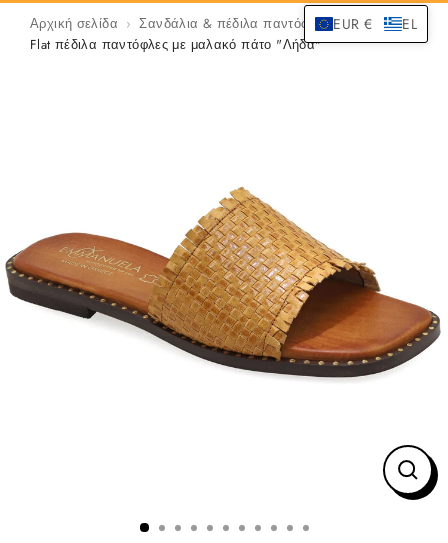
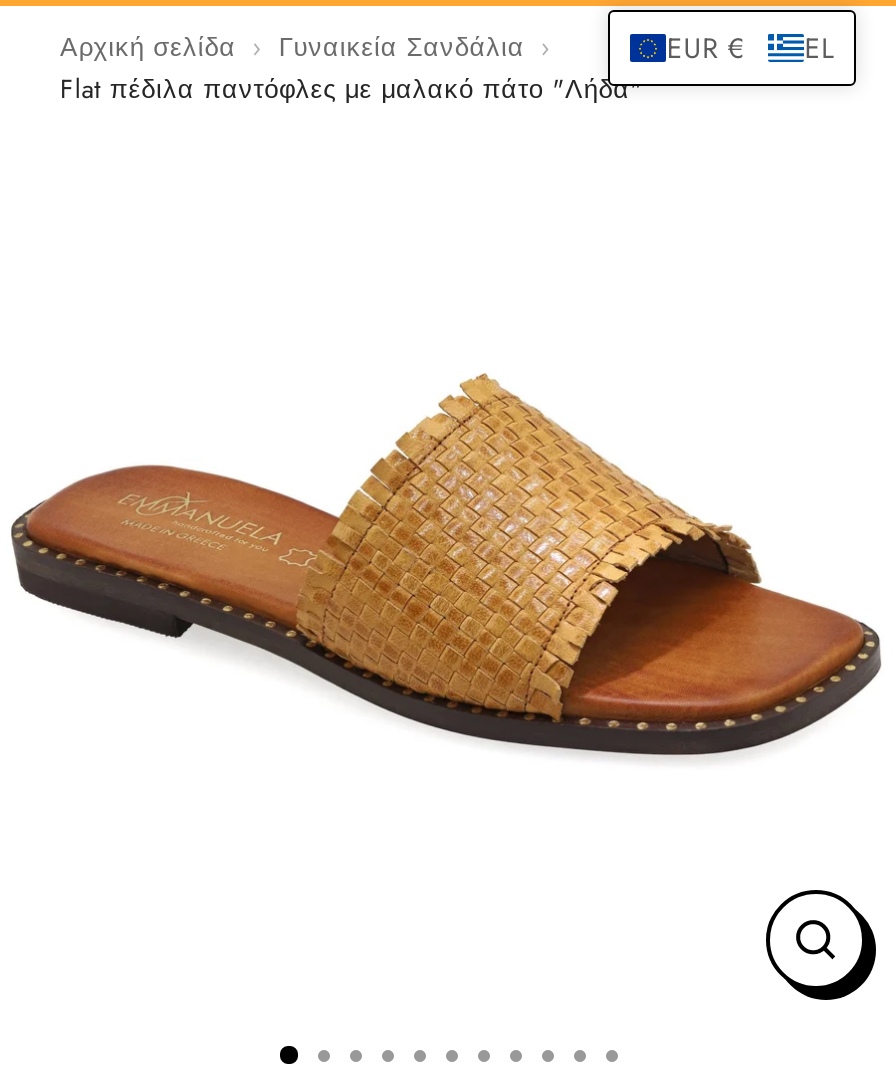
[139,14,330,33] Σανδάλια & πέδιλα παντόφλες -> [279,28,525,66] Γυναικεία Σανδάλια

